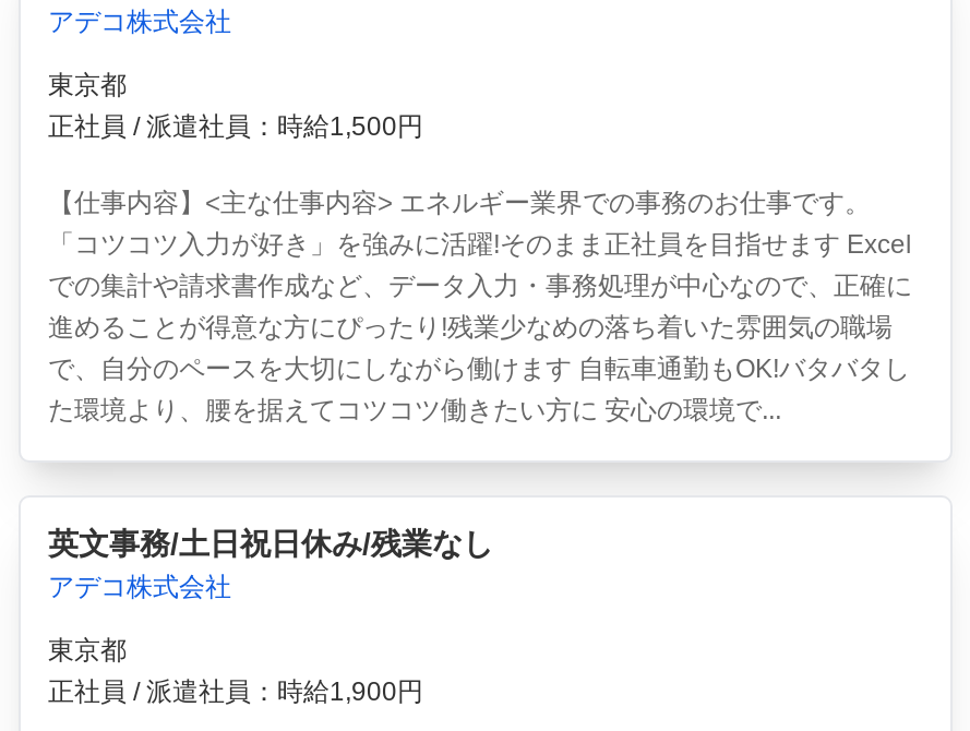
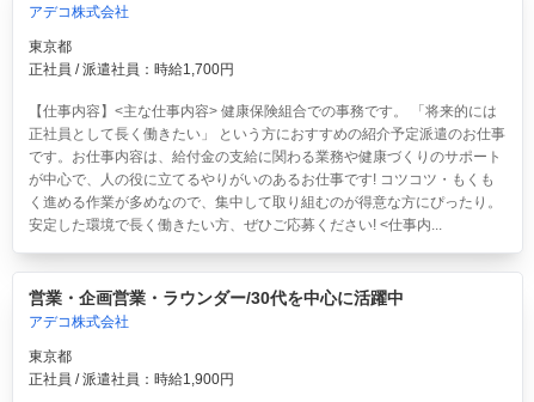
[48,112,423,143] 正社員 / 派遣社員：時給1,500円 -> [28,61,234,78] 正社員 / 派遣社員：時給1,700円
[48,189,912,426] 【仕事内容】<主な仕事内容> エネルギー業界での事務のお仕事です。 | 「コツコツ入力が好き」を強みに活躍!そのまま正社員を目指せます Excel | での集計や請求書作成など、データ入力・事務処理が中心なので、正確に | 進めることが得意な方にぴったり!残業少なめの落ち着いた雰囲気の職場 | で、自分のペースを大切にしながら働けます 自転車通勤もOK!バタバタし | た環境より、腰を据えてコツコツ働きたい方に 安心の環境で... -> [28,103,505,234] 【仕事内容】<主な仕事内容> 健康保険組合での事務です。 「将来的には | 正社員として長く働きたい」 という方におすすめの紹介予定派遣のお仕事 | です。お仕事内容は、給付金の支給に関わる業務や健康づくりのサポート | が中心で、人の役に立てるやりがいのあるお仕事です! コツコツ・もくも | く進める作業が多めなので、集中して取り組むのが得意な方にぴったり。 | 安定した環境で長く働きたい方、ぜひご応募ください! <仕事内...
[48,527,493,562] 英文事務/土日祝日休み/残業なし -> [28,289,403,308] 営業・企画営業・ラウンダー/30代を中心に活躍中

